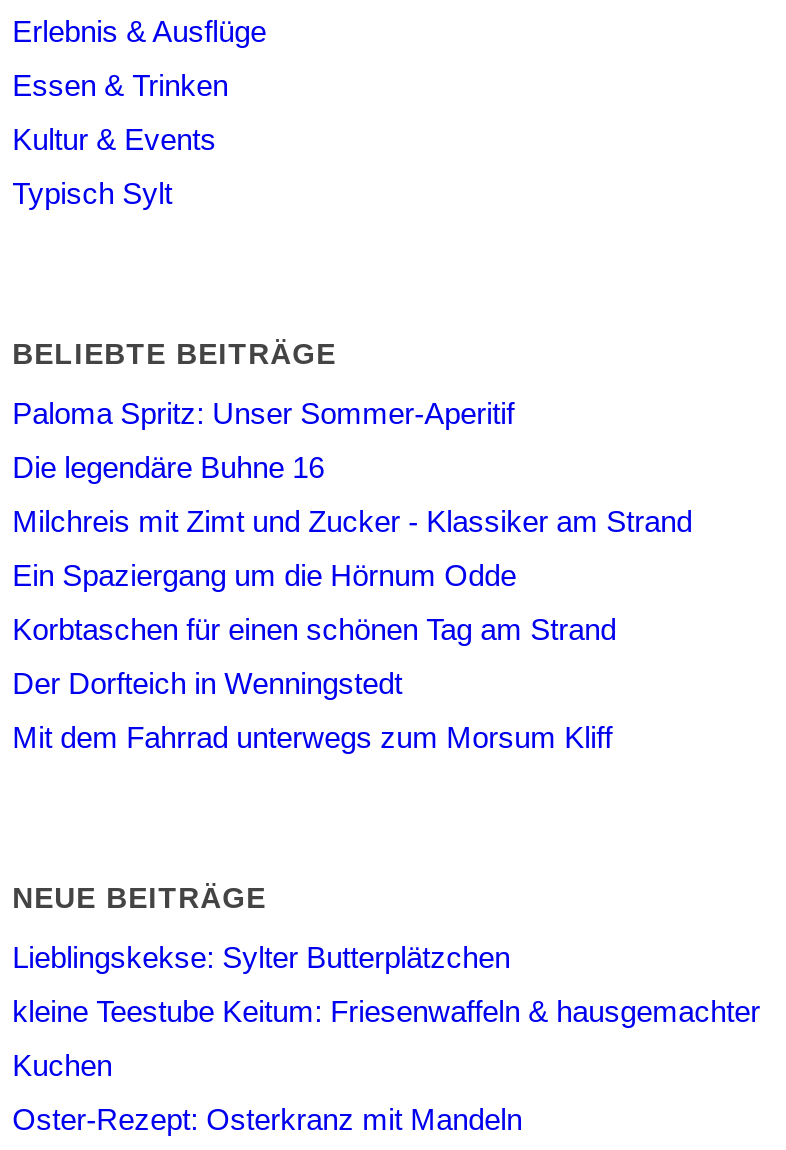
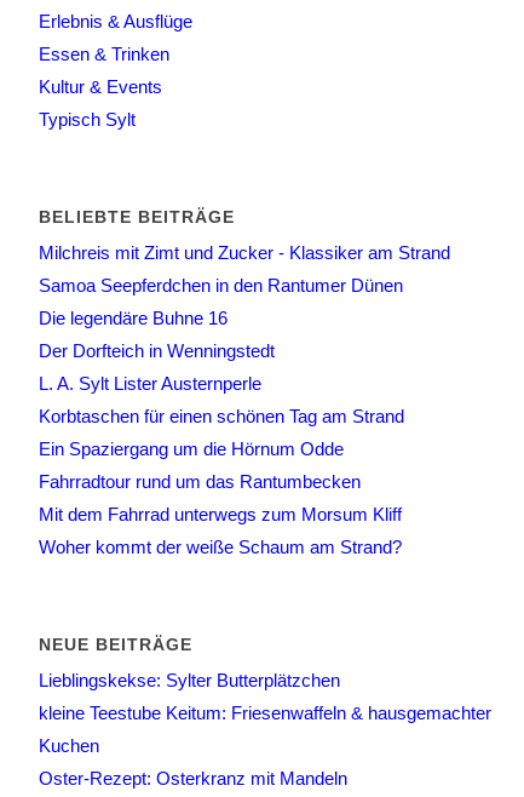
[12,396,514,430] Paloma Spritz: Unser Sommer-Aperitif -> none
moved [12,450,324,484] -> [38,308,227,328]: Die legendäre Buhne 16
moved [12,504,692,538] -> [38,242,450,263]: Milchreis mit Zimt und Zucker - Klassiker am Strand
none -> [38,275,402,296] Samoa Seepferdchen in den Rantumer Dünen
moved [12,558,516,592] -> [38,439,343,459]: Ein Spaziergang um die Hörnum Odde
moved [12,612,616,646] -> [38,406,404,426]: Korbtaschen für einen schönen Tag am Strand
moved [12,666,402,700] -> [38,340,274,361]: Der Dorfteich in Wenningstedt
none -> [38,373,360,492] L. A. Sylt Lister Austernperle | Fahrradtour rund um das Rantumbecken
none -> [38,537,401,557] Woher kommt der weiße Schaum am Strand?

